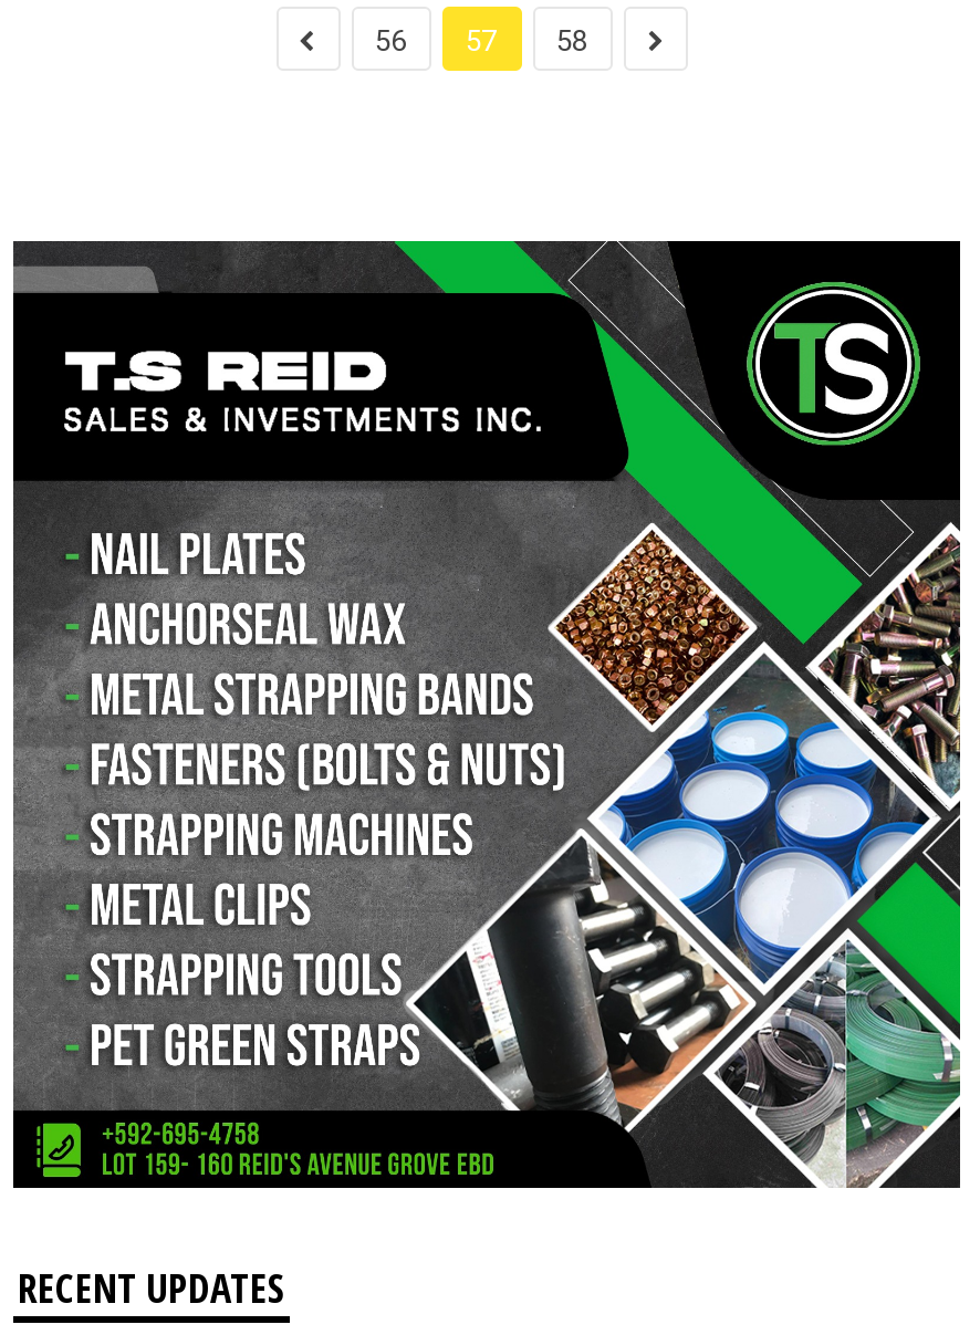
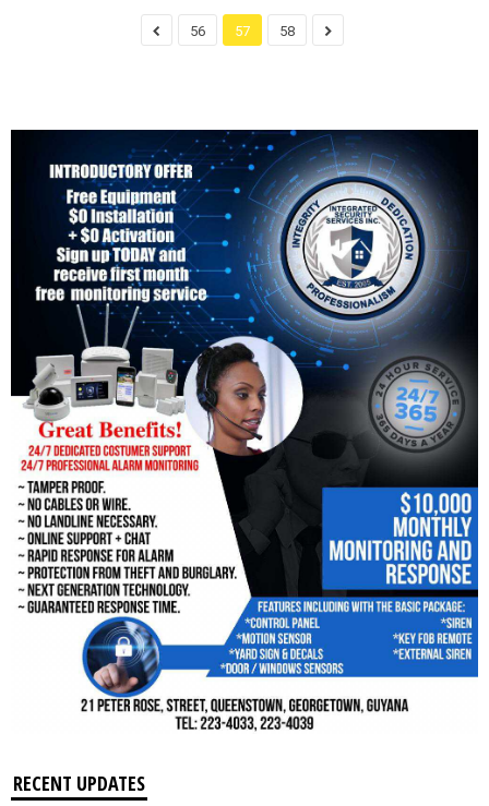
[11,239,962,1190] [image] -> [11,129,479,732] [image]

